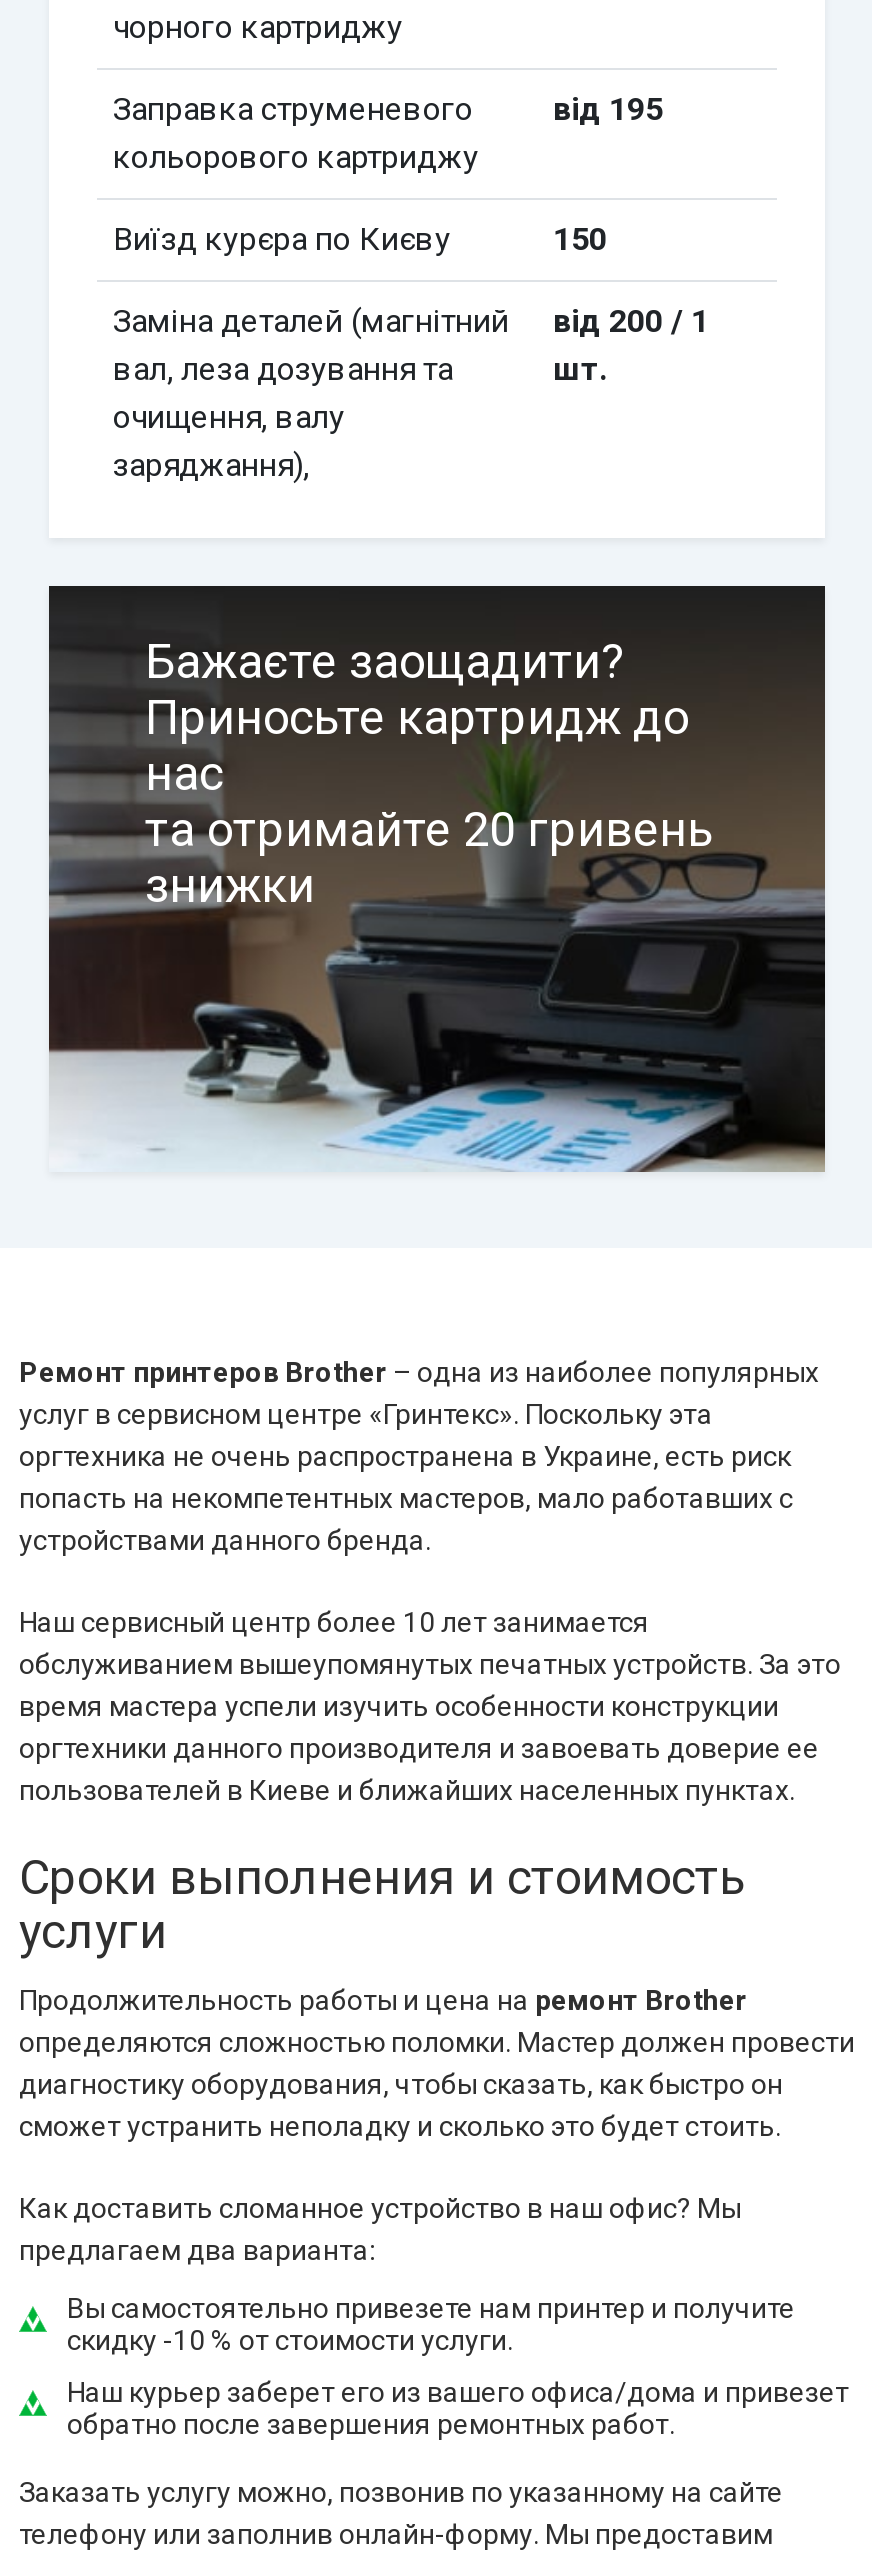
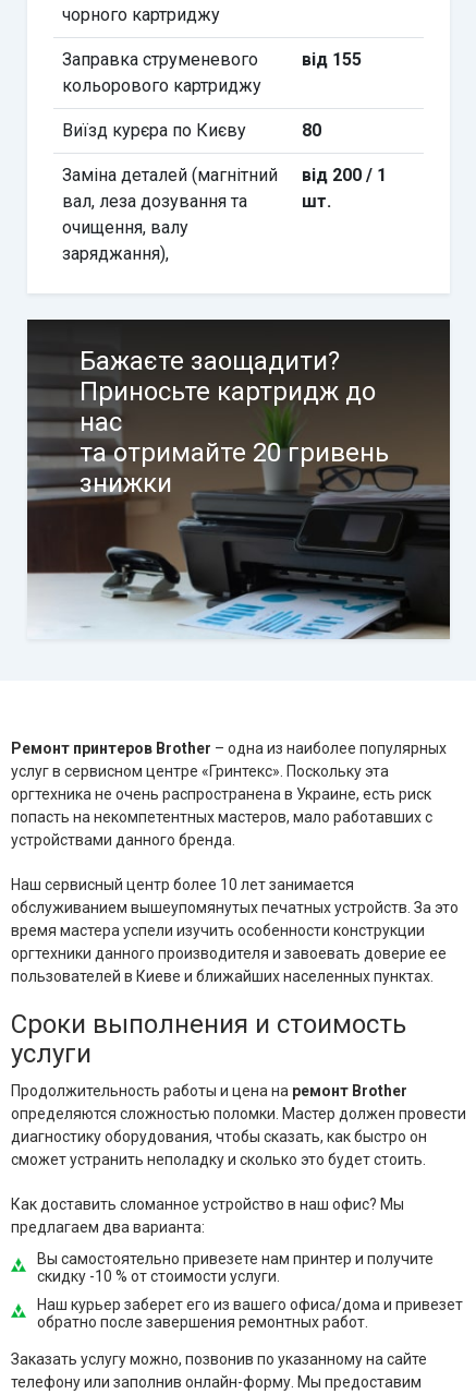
[553,90,663,128] від 195 -> [302,49,362,70] від 155
[553,220,607,258] 150 -> [302,120,321,141] 80

